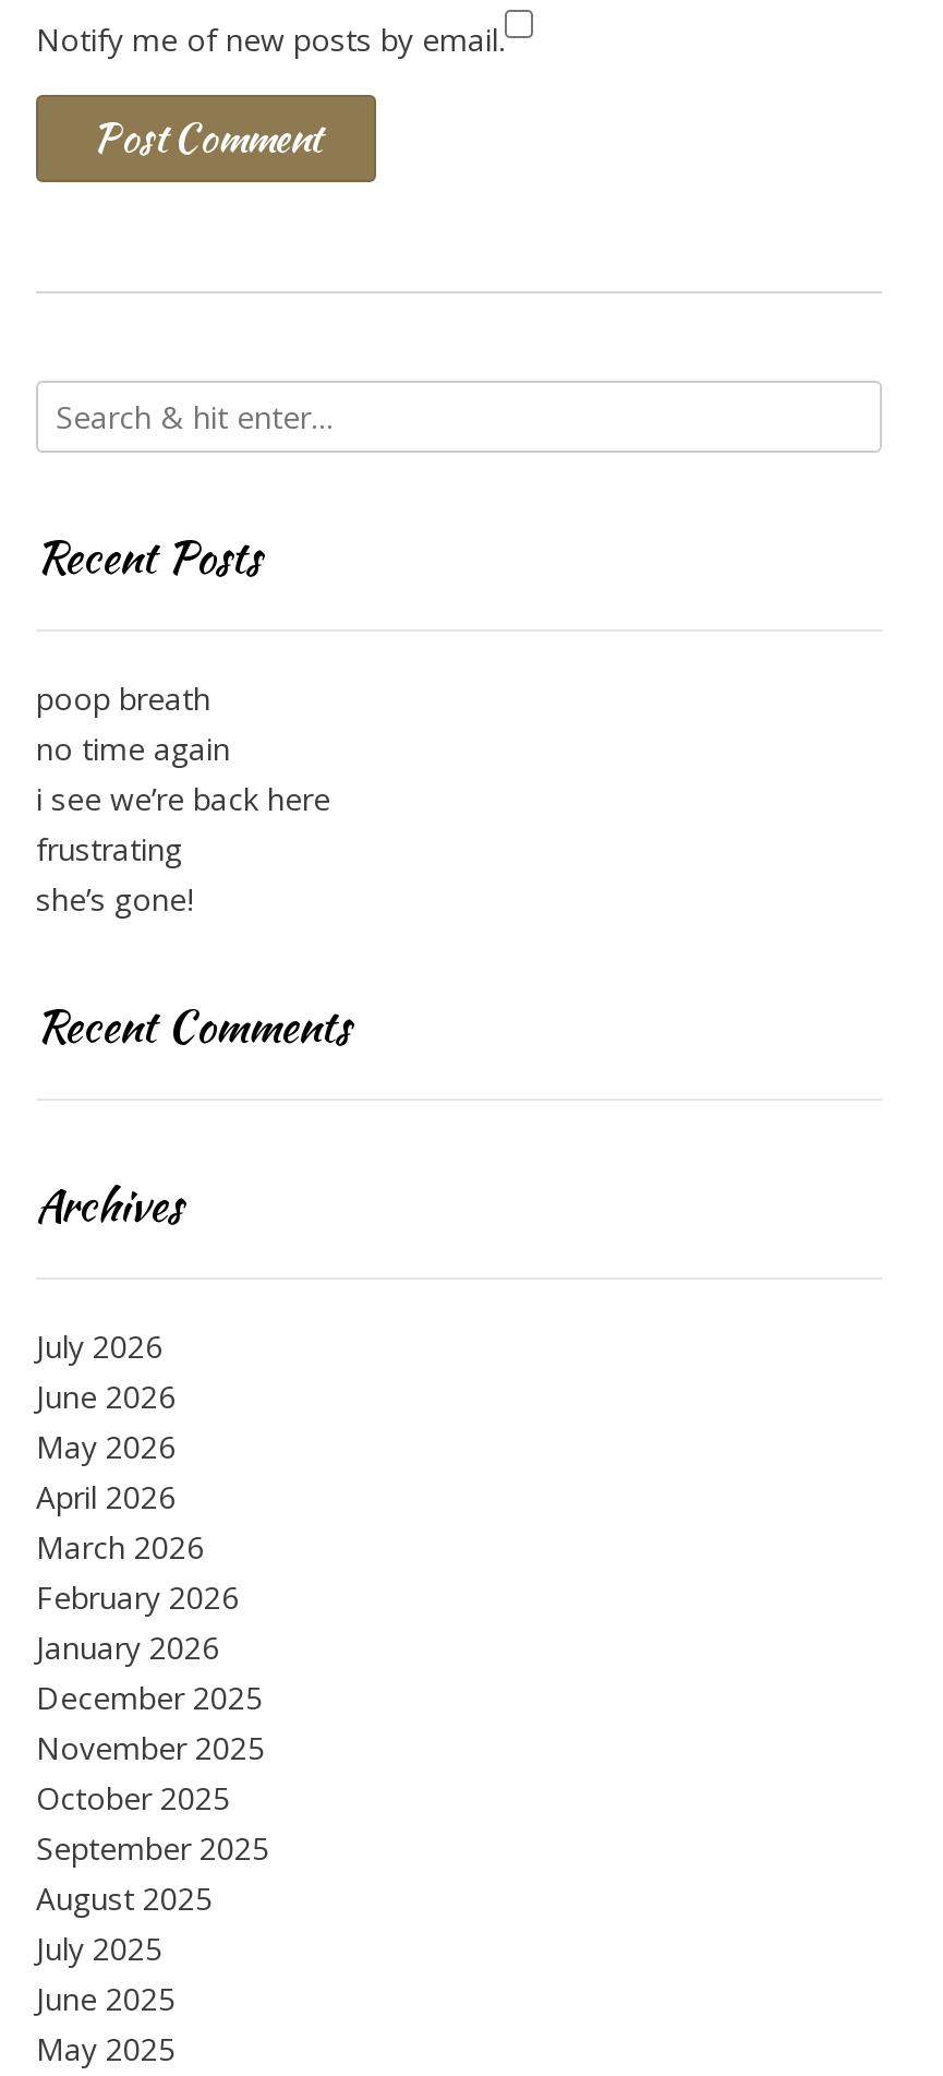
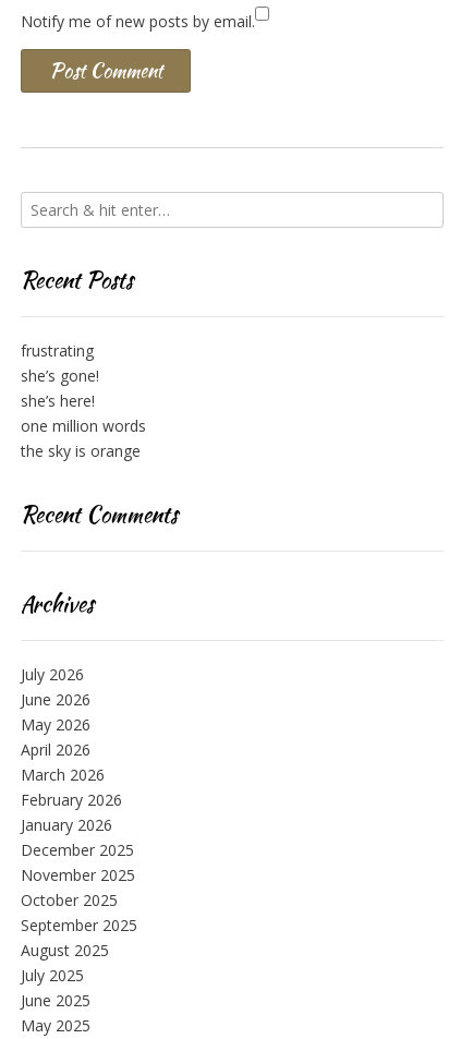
[36,677,330,819] poop breath | no time again | i see we’re back here -> none
moved [36,828,193,919] -> [21,340,99,386]: frustrating | she’s gone!
none -> [21,390,146,461] she’s here! | one million words | the sky is orange

